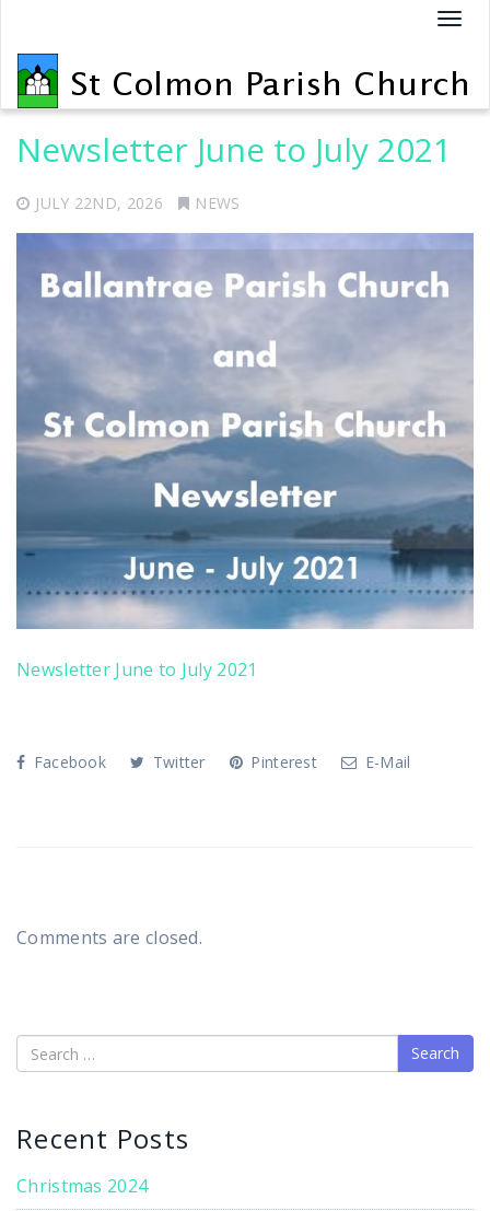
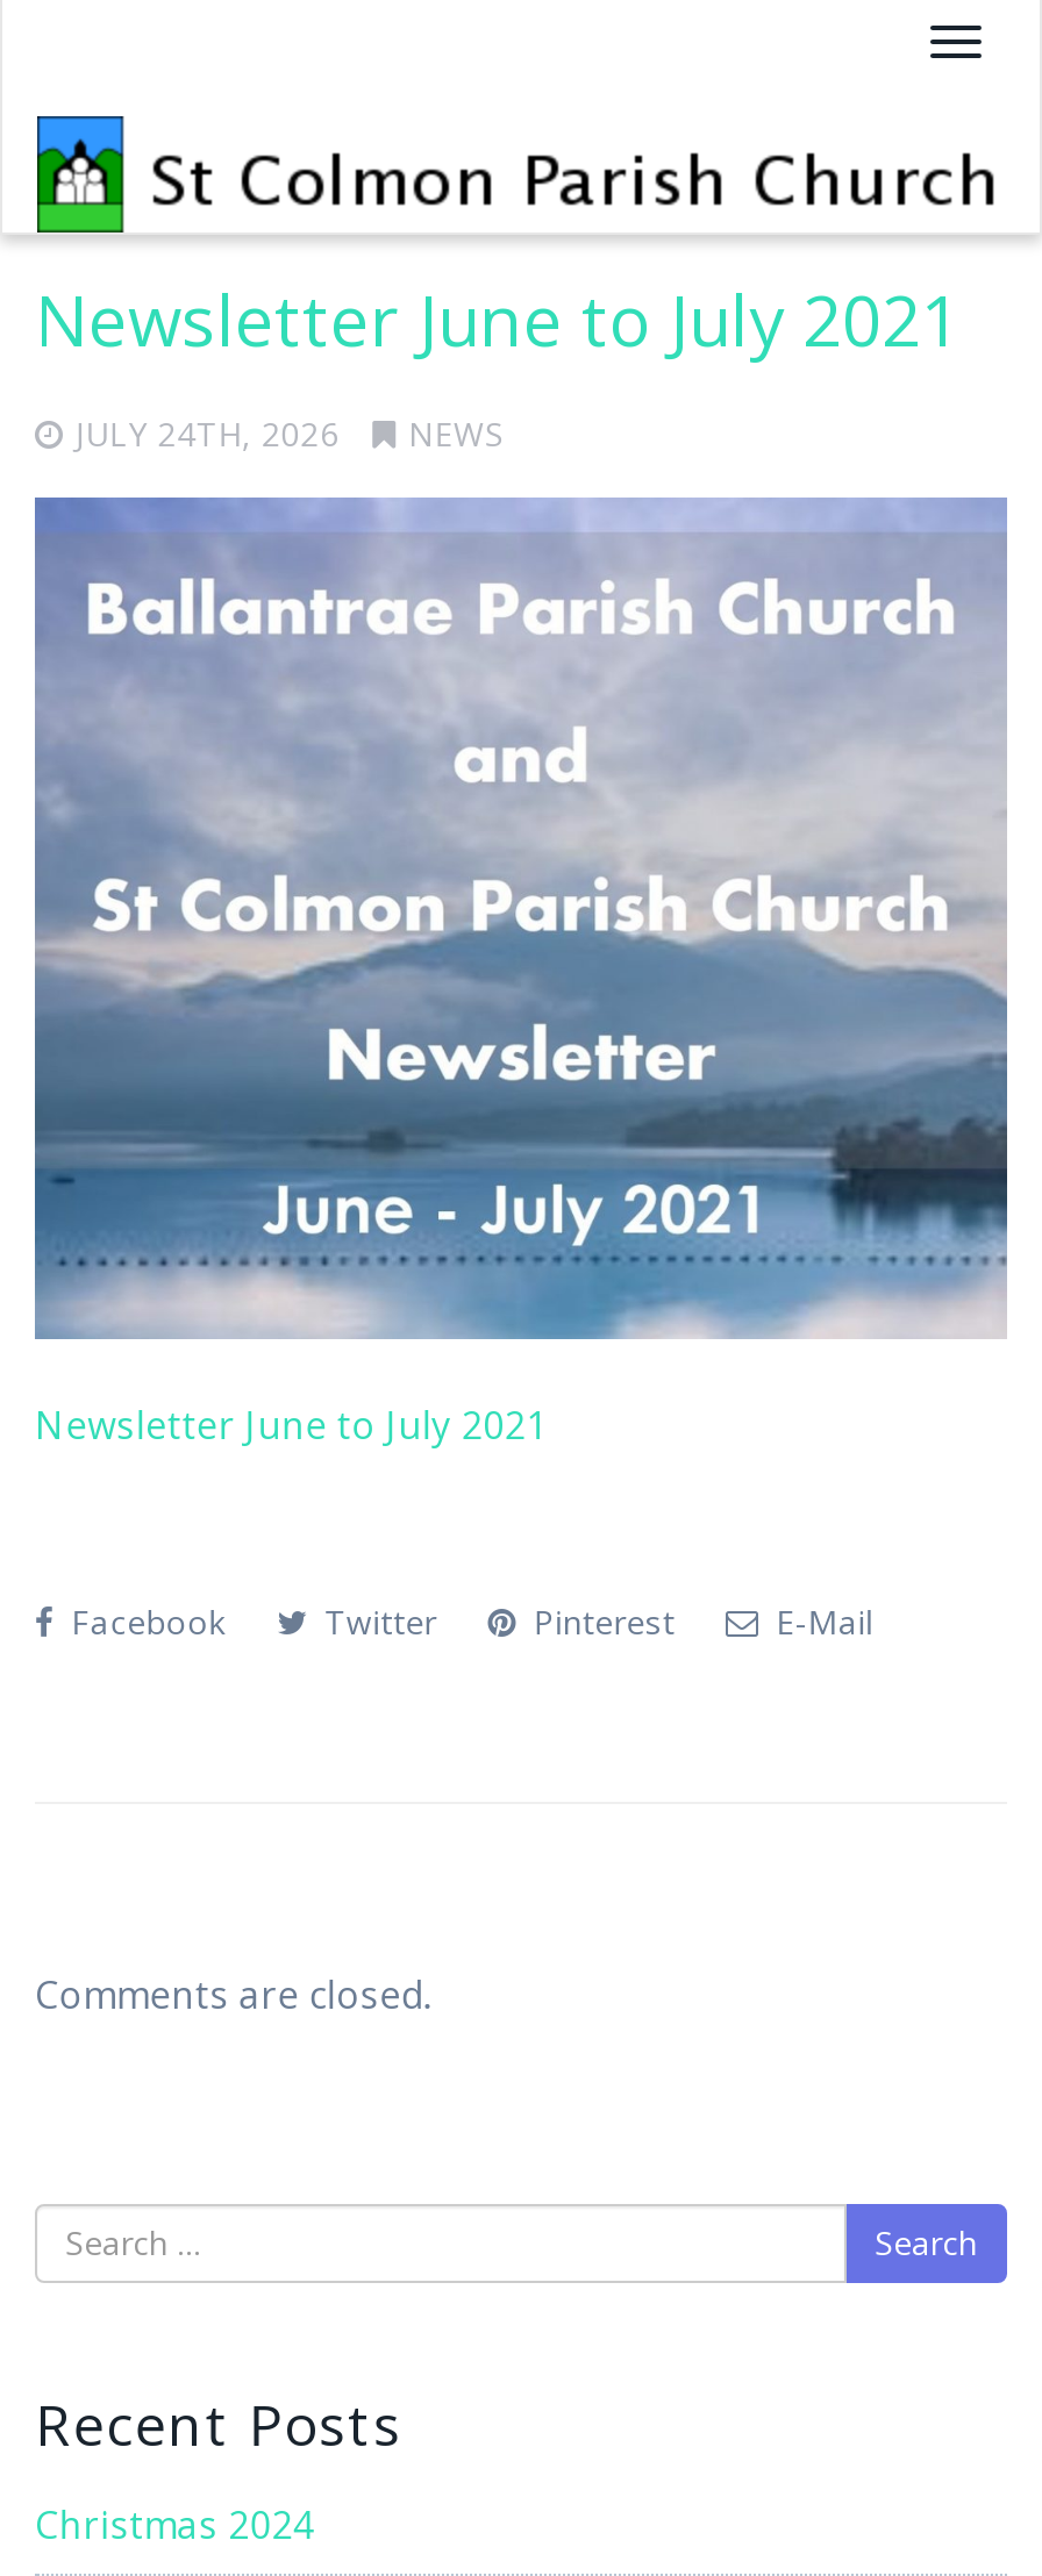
[35,193,240,213] JULY 22ND, 2026 NEWS -> [75,412,504,456] JULY 24TH, 2026 NEWS

